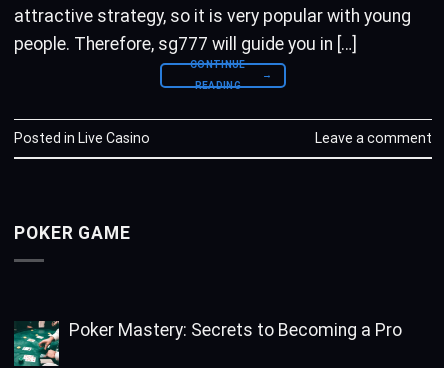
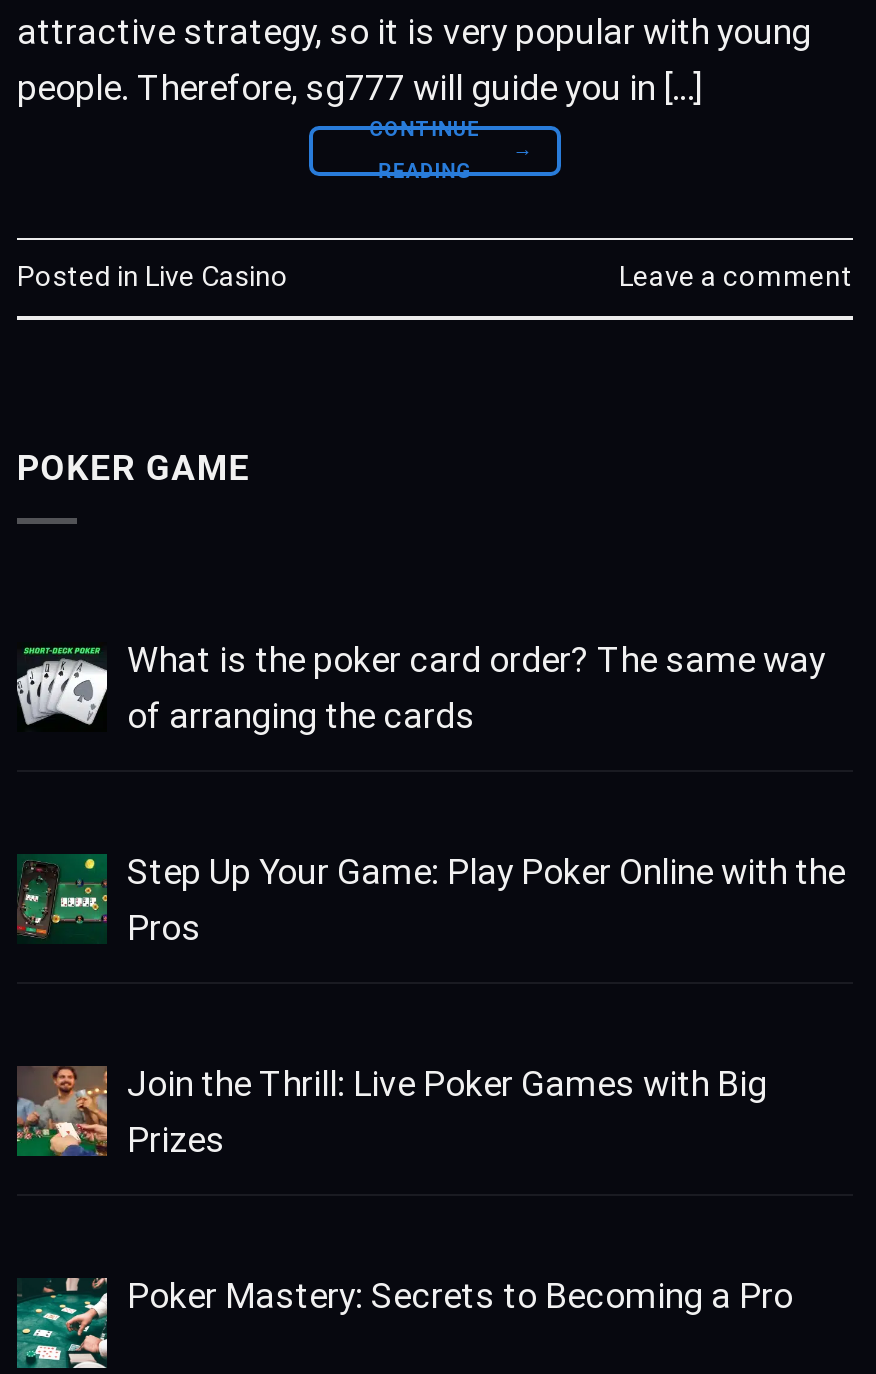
none -> [15,639,825,735] [image] | What is the poker card order? The same way | of arranging the cards
none -> [15,851,845,947] [image] | Step Up Your Game: Play Poker Online with the | Pros
none -> [15,1063,767,1159] [image] | Join the Thrill: Live Poker Games with Big | Prizes

